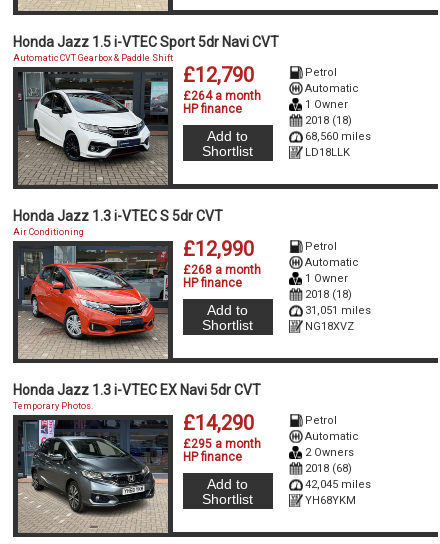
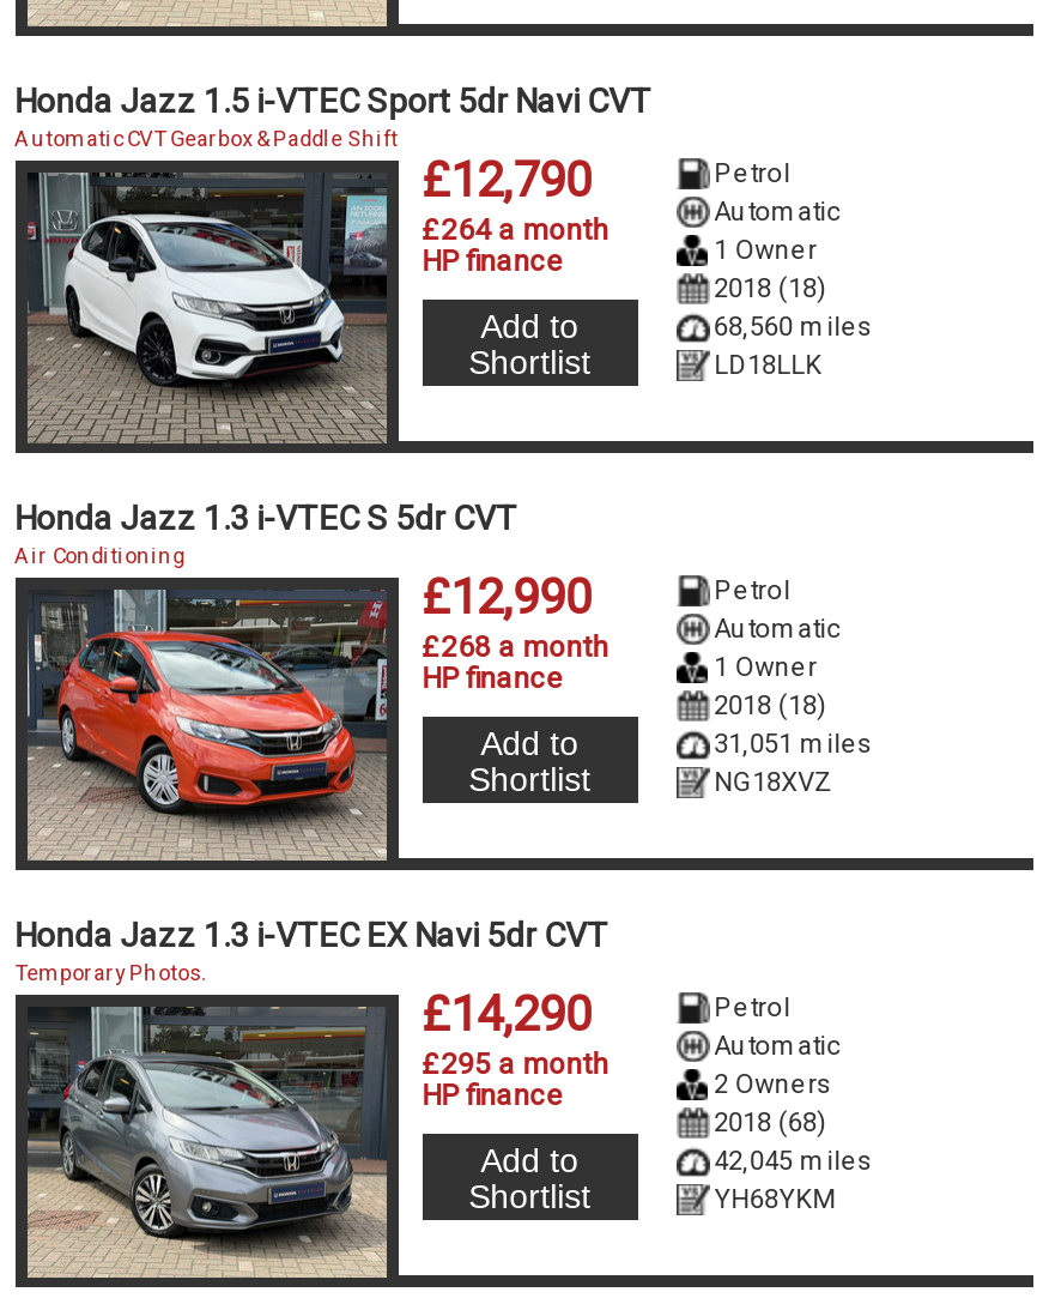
[18,419,169,533] [image] -> [28,1004,387,1275] [image]

